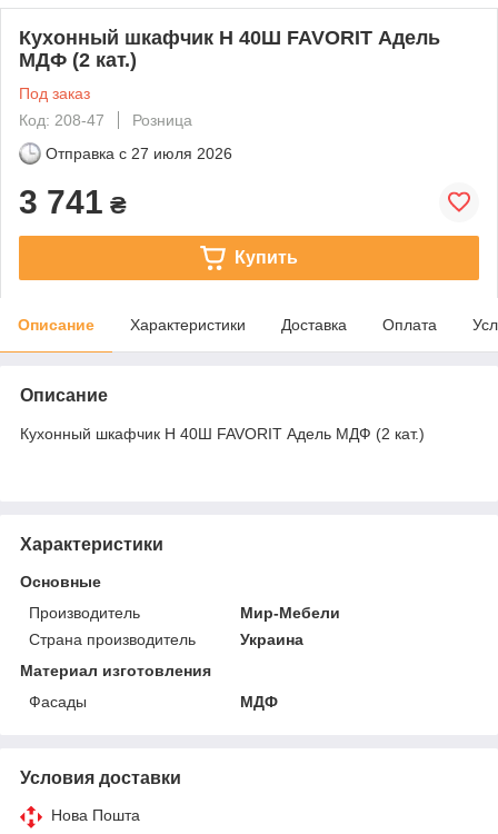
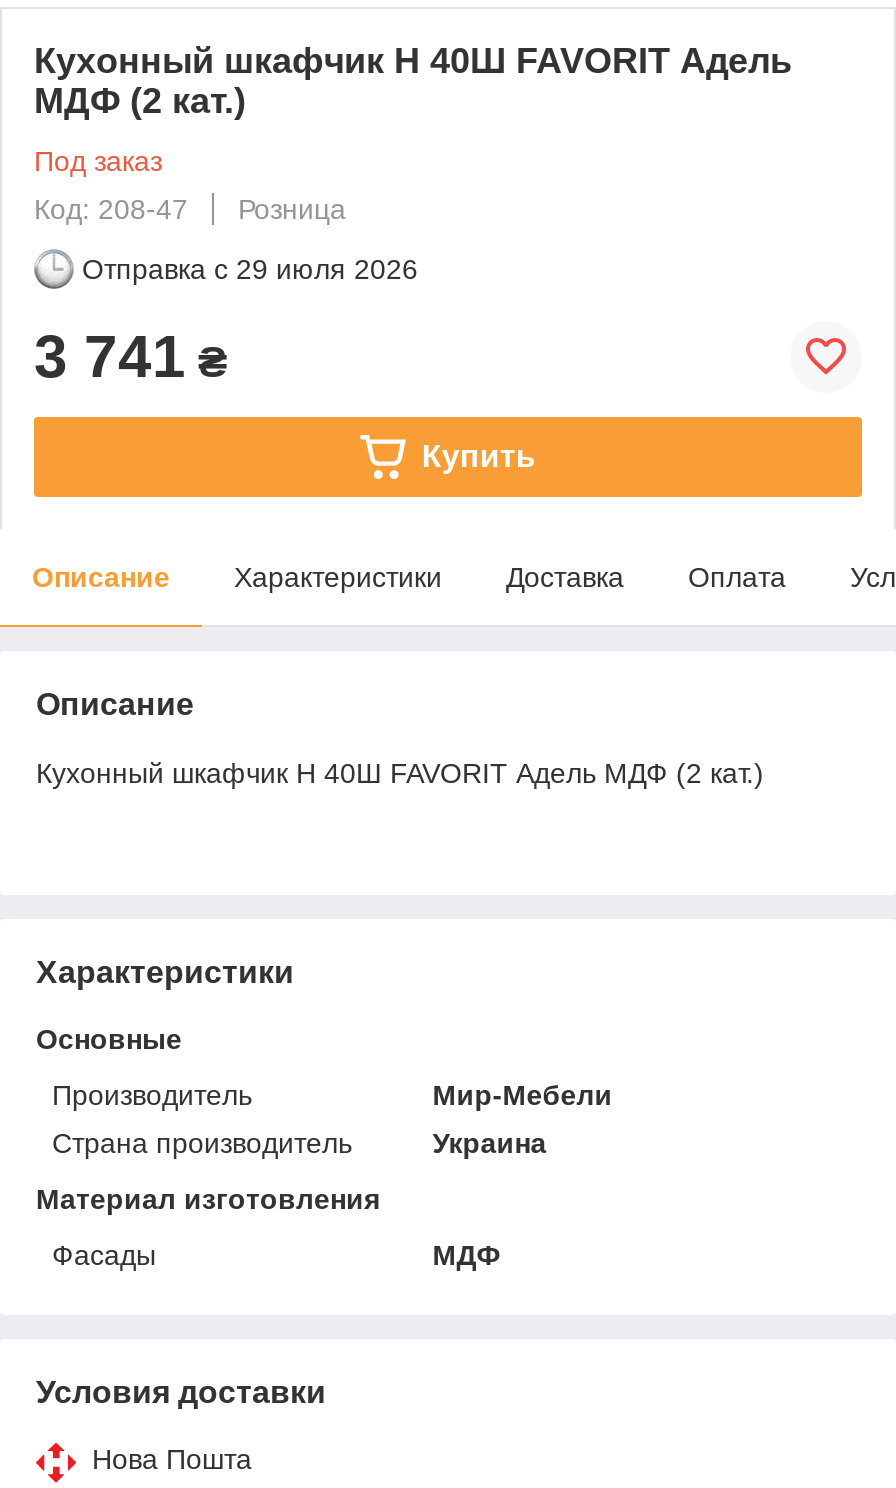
[46,145,232,162] Отправка с 27 июля 2026 -> [82,253,418,285] Отправка с 29 июля 2026

